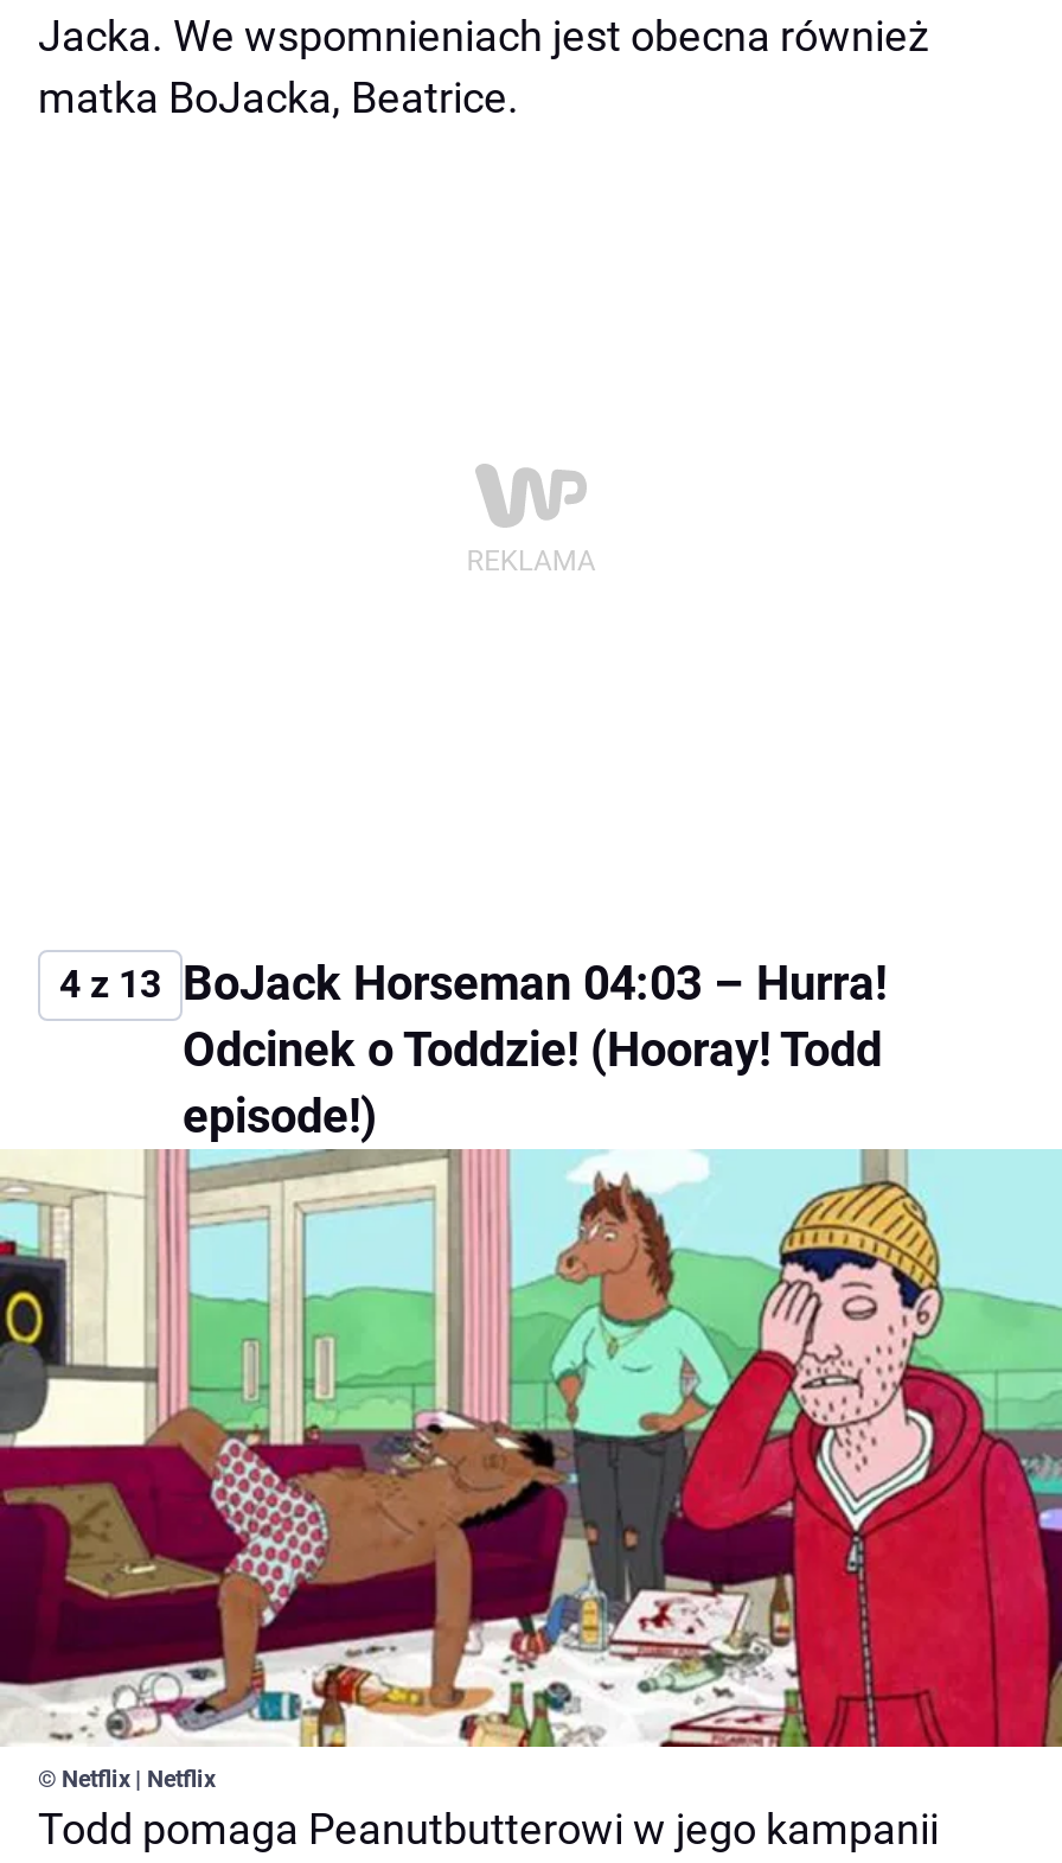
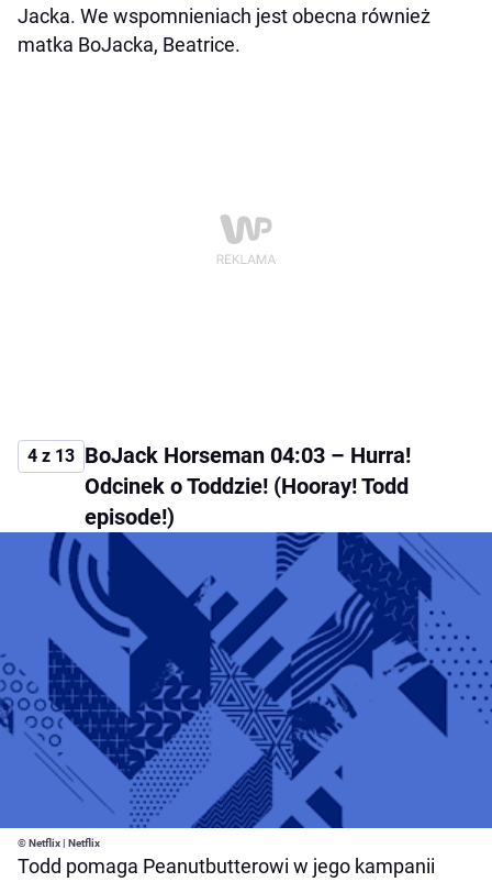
[7,1148,1055,1750] [image] -> [3,531,489,829] [image]

